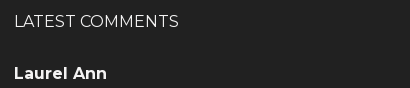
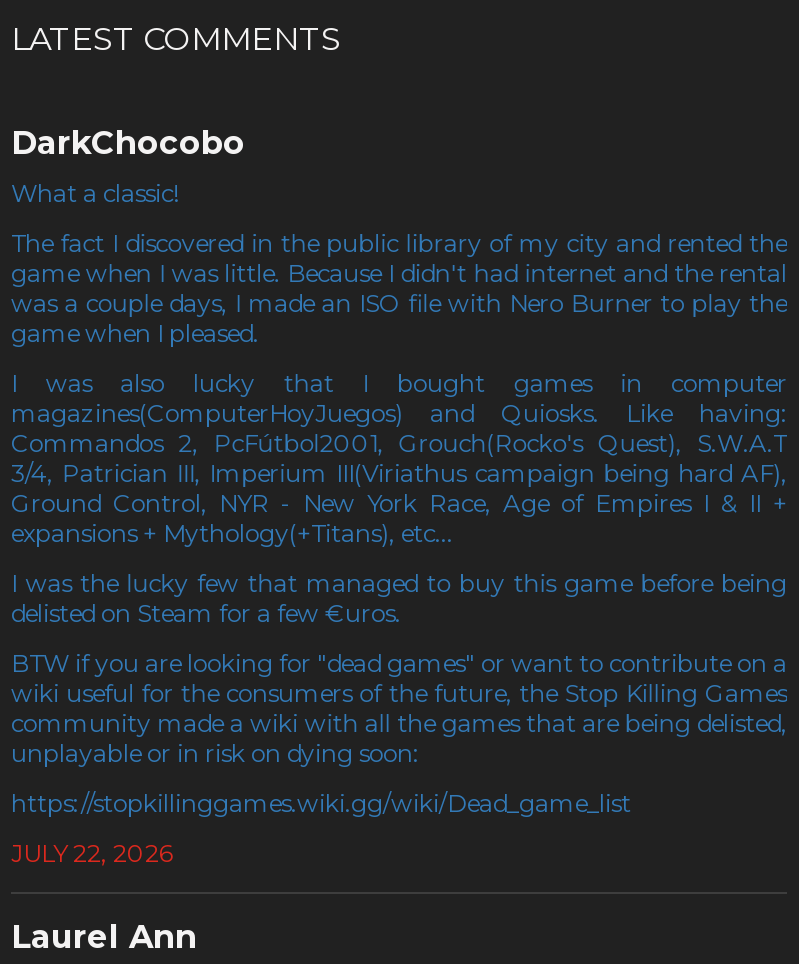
none -> [11,123,787,867] DarkChocobo | What a classic! | The fact I discovered in the public library of my city and rented the | game when I was little. Because I didn't had internet and the rental | was a couple days, I made an ISO file with Nero Burner to play the | game when I pleased. | I was also lucky that I bought games in computer | magazines(ComputerHoyJuegos) and Quiosks. Like having: | Commandos 2, PcFútbol2001, Grouch(Rocko's Quest), S.W.A.T | 3/4, Patrician III, Imperium III(Viriathus campaign being hard AF), | Ground Control, NYR - New York Race, Age of Empires I & II + | expansions + Mythology(+Titans), etc... | I was the lucky few that managed to buy this game before being | delisted on Steam for a few €uros. | BTW if you are looking for "dead games" or want to contribute on a | wiki useful for the consumers of the future, the Stop Killing Games | community made a wiki with all the games that are being delisted, | unplayable or in risk on dying soon: | https://stopkillinggames.wiki.gg/wiki/Dead_game_list | JULY 22, 2026

